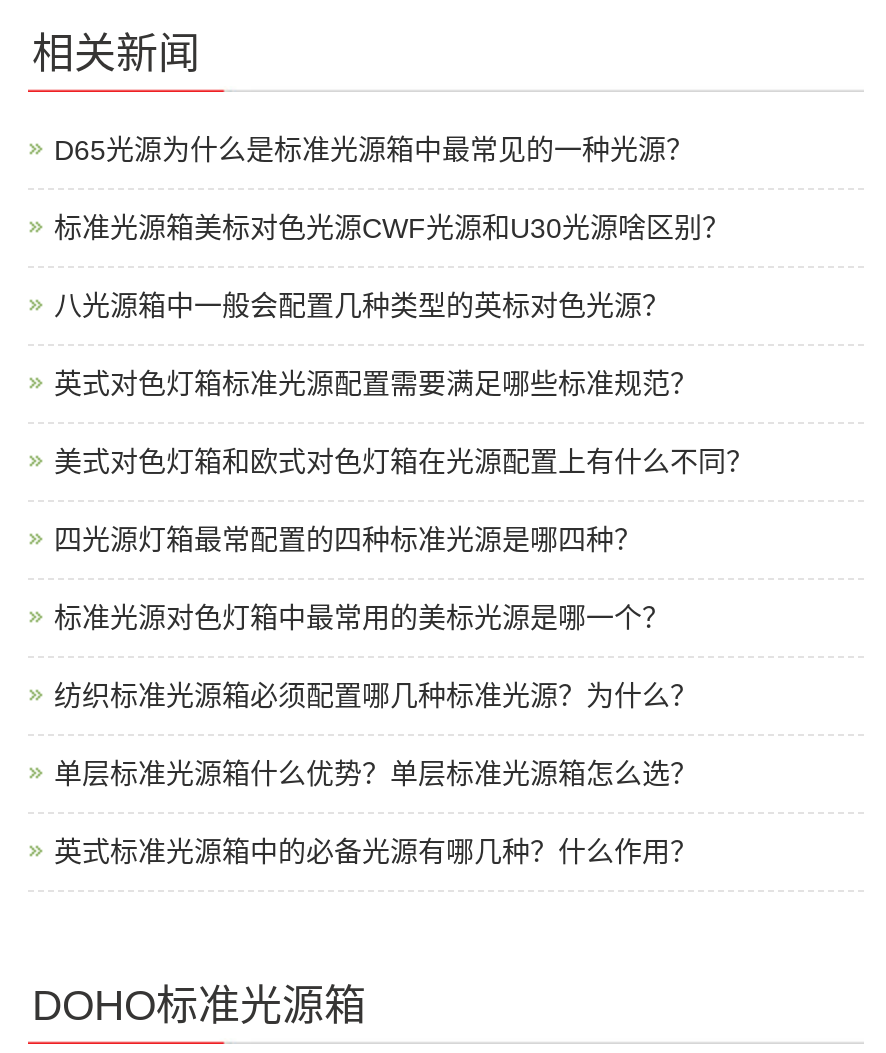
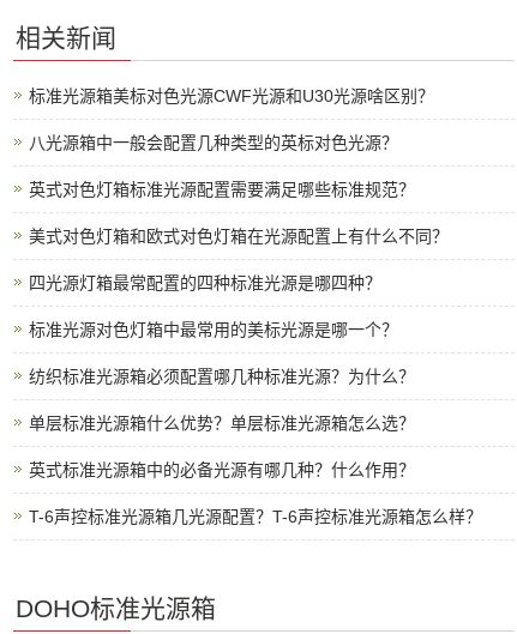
[54,134,694,166] D65光源为什么是标准光源箱中最常见的一种光源？ -> none
moved [54,212,754,868] -> [29,86,449,479]: 标准光源箱美标对色光源CWF光源和U30光源啥区别？ | 八光源箱中一般会配置几种类型的英标对色光源？ | 英式对色灯箱标准光源配置需要满足哪些标准规范？ | ... | 单层标准光源箱什么优势？单层标准光源箱怎么选？ | 英式标准光源箱中的必备光源有哪几种？什么作用？
none -> [29,507,482,526] T-6声控标准光源箱几光源配置？T-6声控标准光源箱怎么样？

